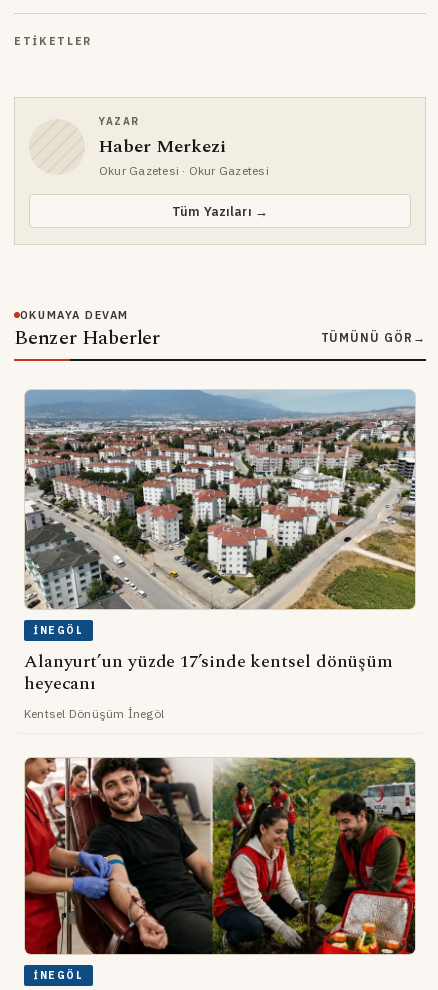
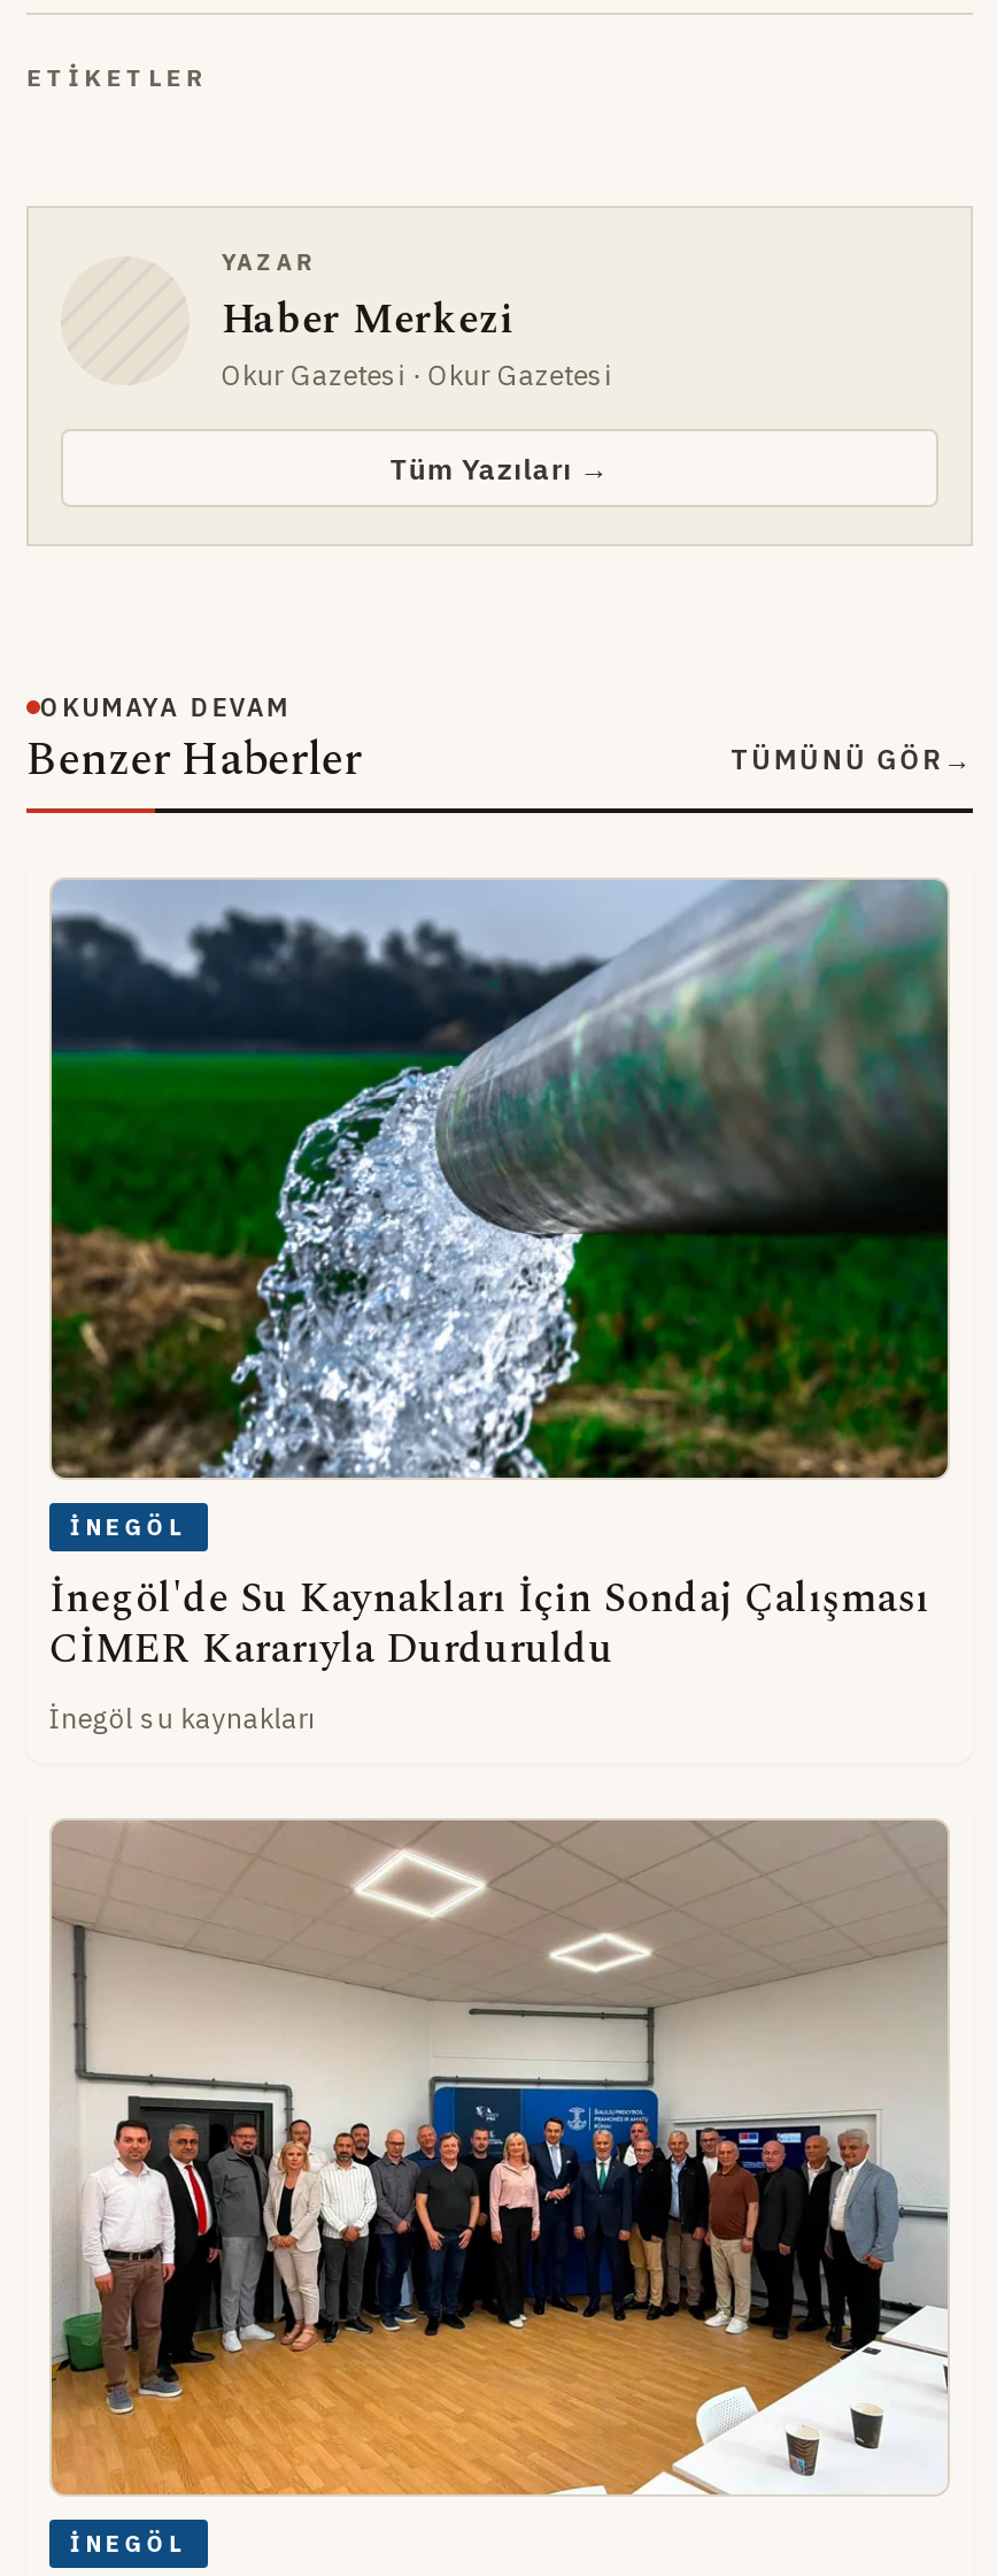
[24,391,416,610] [image] -> [49,880,950,1471] [image]
[24,648,393,721] Alanyurt’un yüzde 17’sinde kentsel dönüşüm | heyecanı | Kentsel Dönüşüm İnegöl -> [49,1568,929,1736] İnegöl'de Su Kaynakları İçin Sondaj Çalışması | CİMER Kararıyla Durduruldu | İnegöl su kaynakları
[24,758,416,955] [image] -> [49,1825,948,2494] [image]

